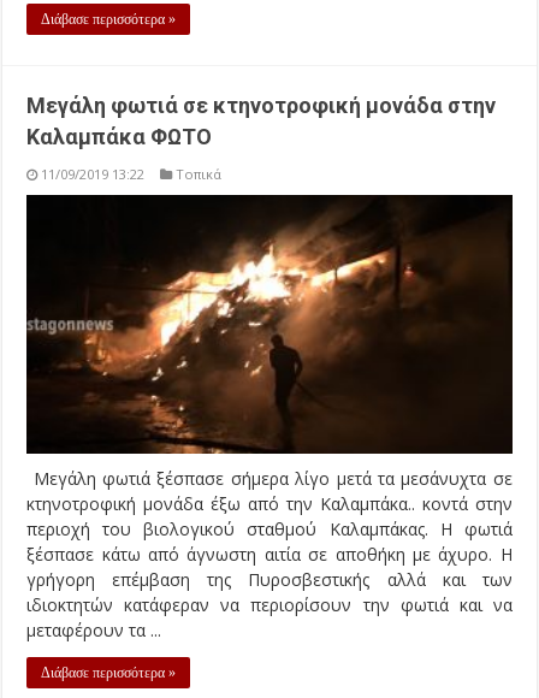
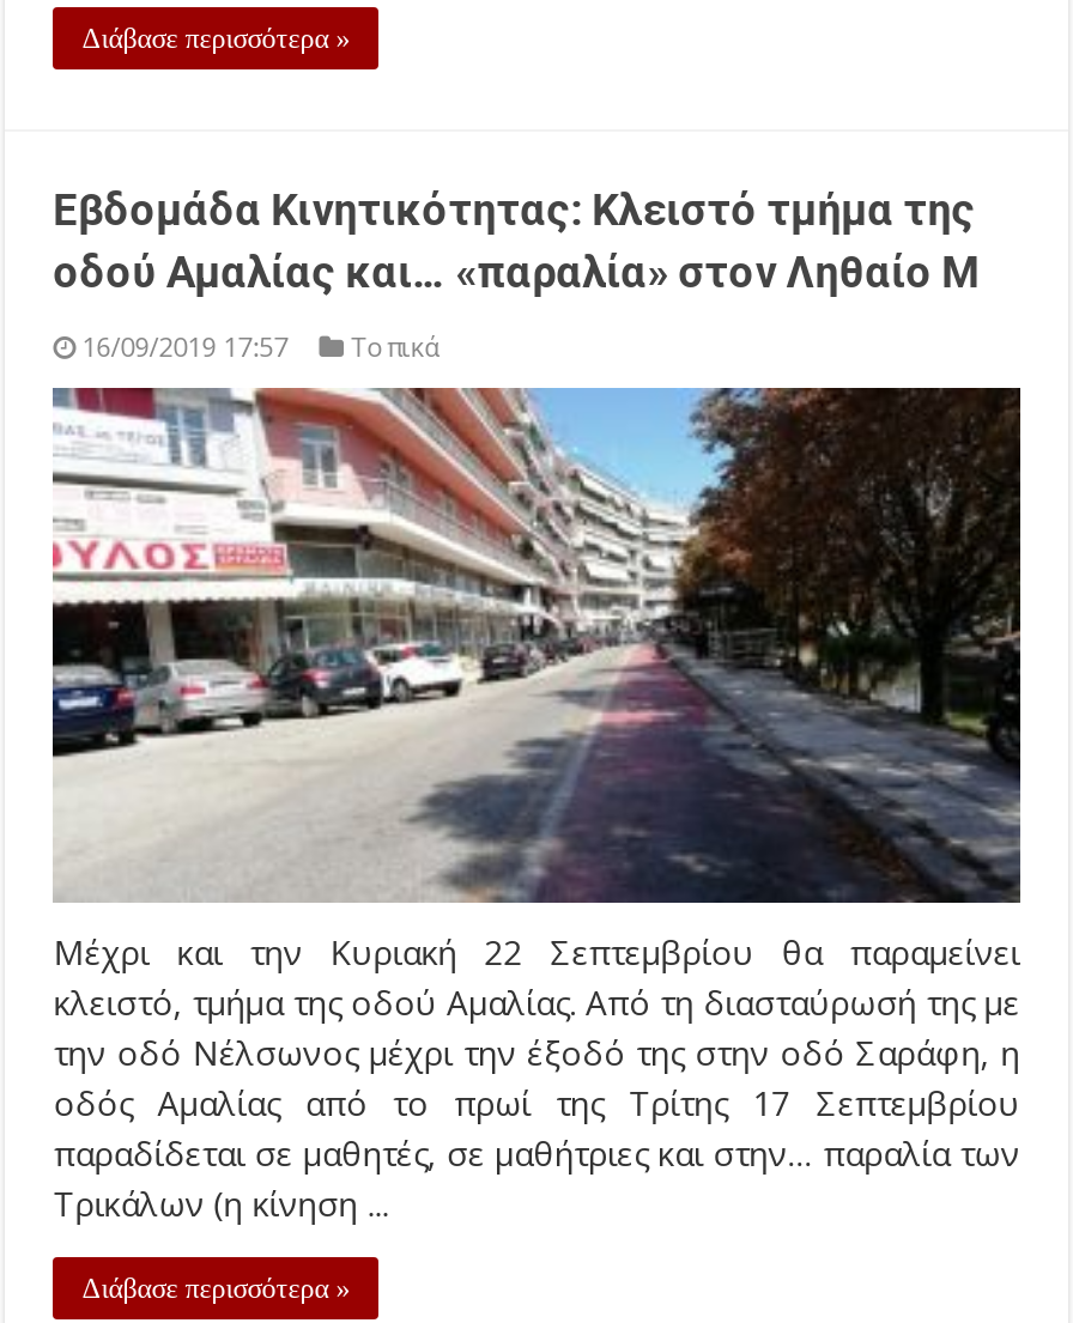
[27,93,496,149] Μεγάλη φωτιά σε κτηνοτροφική μονάδα στην | Καλαμπάκα ΦΩΤΟ -> [53,185,980,297] Εβδομάδα Κινητικότητας: Κλειστό τμήμα της | οδού Αμαλίας και… «παραλία» στον Ληθαίο Μ
[41,165,222,183] 11/09/2019 13:22 Τοπικά -> [82,329,441,364] 16/09/2019 17:57 Τοπικά
[25,194,513,641] [image] | Μεγάλη φωτιά ξέσπασε σήμερα λίγο μετά τα μεσάνυχτα σε | κτηνοτροφική μονάδα έξω από την Καλαμπάκα.. κοντά στην | περιοχή του βιολογικού σταθμού Καλαμπάκας. Η φωτιά | ξέσπασε κάτω από άγνωστη αιτία σε αποθήκη με άχυρο. Η | γρήγορη επέμβαση της Πυροσβεστικής αλλά και των | ιδιοκτητών κατάφεραν να περιορίσουν την φωτιά και να | μεταφέρουν τα ... -> [50,386,1023,1226] [image] | Μέχρι και την Κυριακή 22 Σεπτεμβρίου θα παραμείνει | κλειστό, τμήμα της οδού Αμαλίας. Από τη διασταύρωσή της με | την οδό Νέλσωνος μέχρι την έξοδό της στην οδό Σαράφη, η | οδός Αμαλίας από το πρωί της Τρίτης 17 Σεπτεμβρίου | παραδίδεται σε μαθητές, σε μαθήτριες και στην… παραλία των | Τρικάλων (η κίνηση ...

